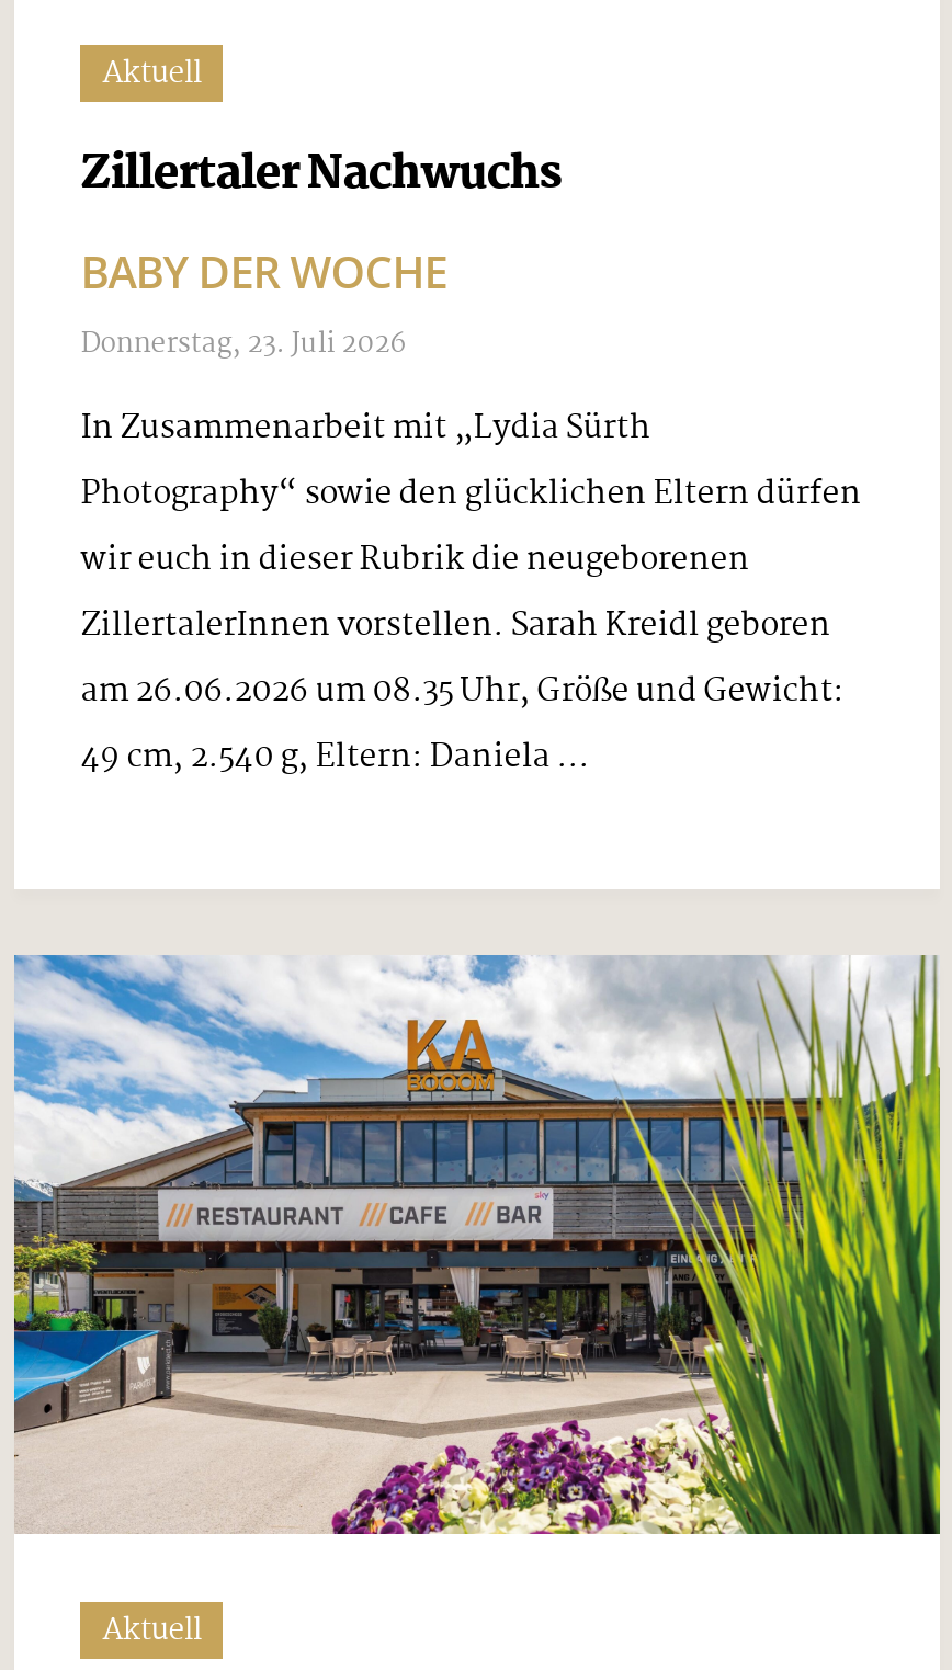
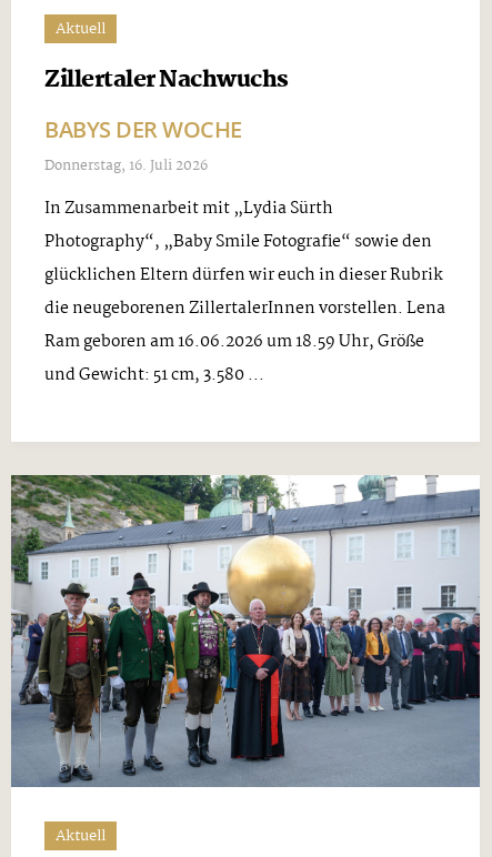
[81,243,447,302] BABY DER WOCHE -> [45,115,242,145] BABYS DER WOCHE
[81,322,405,368] Donnerstag, 23. Juli 2026 -> [45,155,208,178] Donnerstag, 16. Juli 2026
[81,469,861,785] Photography“ sowie den glücklichen Eltern dürfen | wir euch in dieser Rubrik die neugeborenen | ZillertalerInnen vorstellen. Sarah Kreidl geboren | am 26.06.2026 um 08.35 Uhr, Größe und Gewicht: | 49 cm, 2.540 g, Eltern: Daniela ... -> [45,229,446,389] Photography“, „Baby Smile Fotografie“ sowie den | glücklichen Eltern dürfen wir euch in dieser Rubrik | die neugeborenen ZillertalerInnen vorstellen. Lena | Ram geboren am 16.06.2026 um 18.59 Uhr, Größe | und Gewicht: 51 cm, 3.580 ...
[12,953,942,1536] [image] -> [10,474,481,788] [image]

